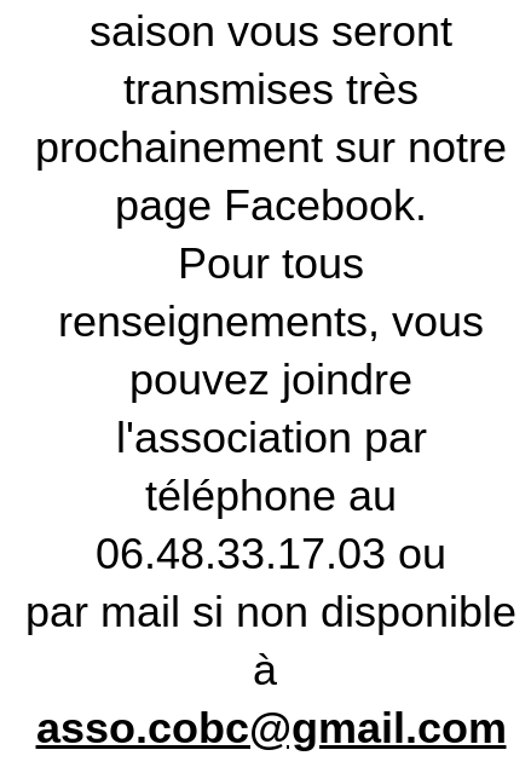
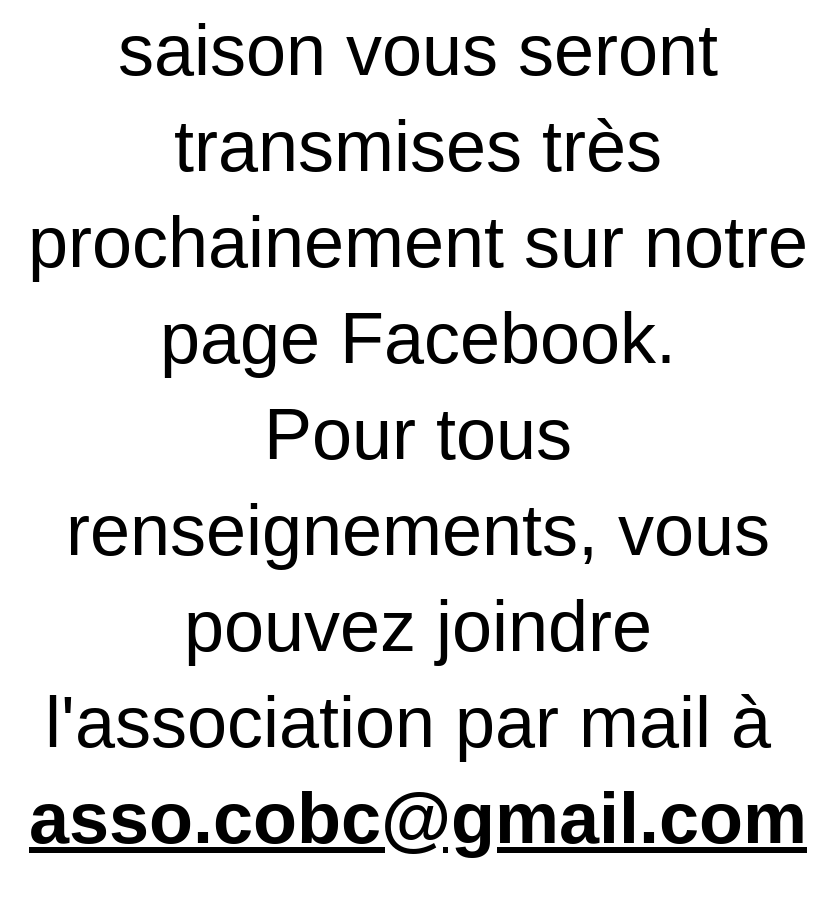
[25,412,516,694] l'association par | téléphone au | 06.48.33.17.03 ou | par mail si non disponible | à -> [45,681,791,763] l'association par mail à

